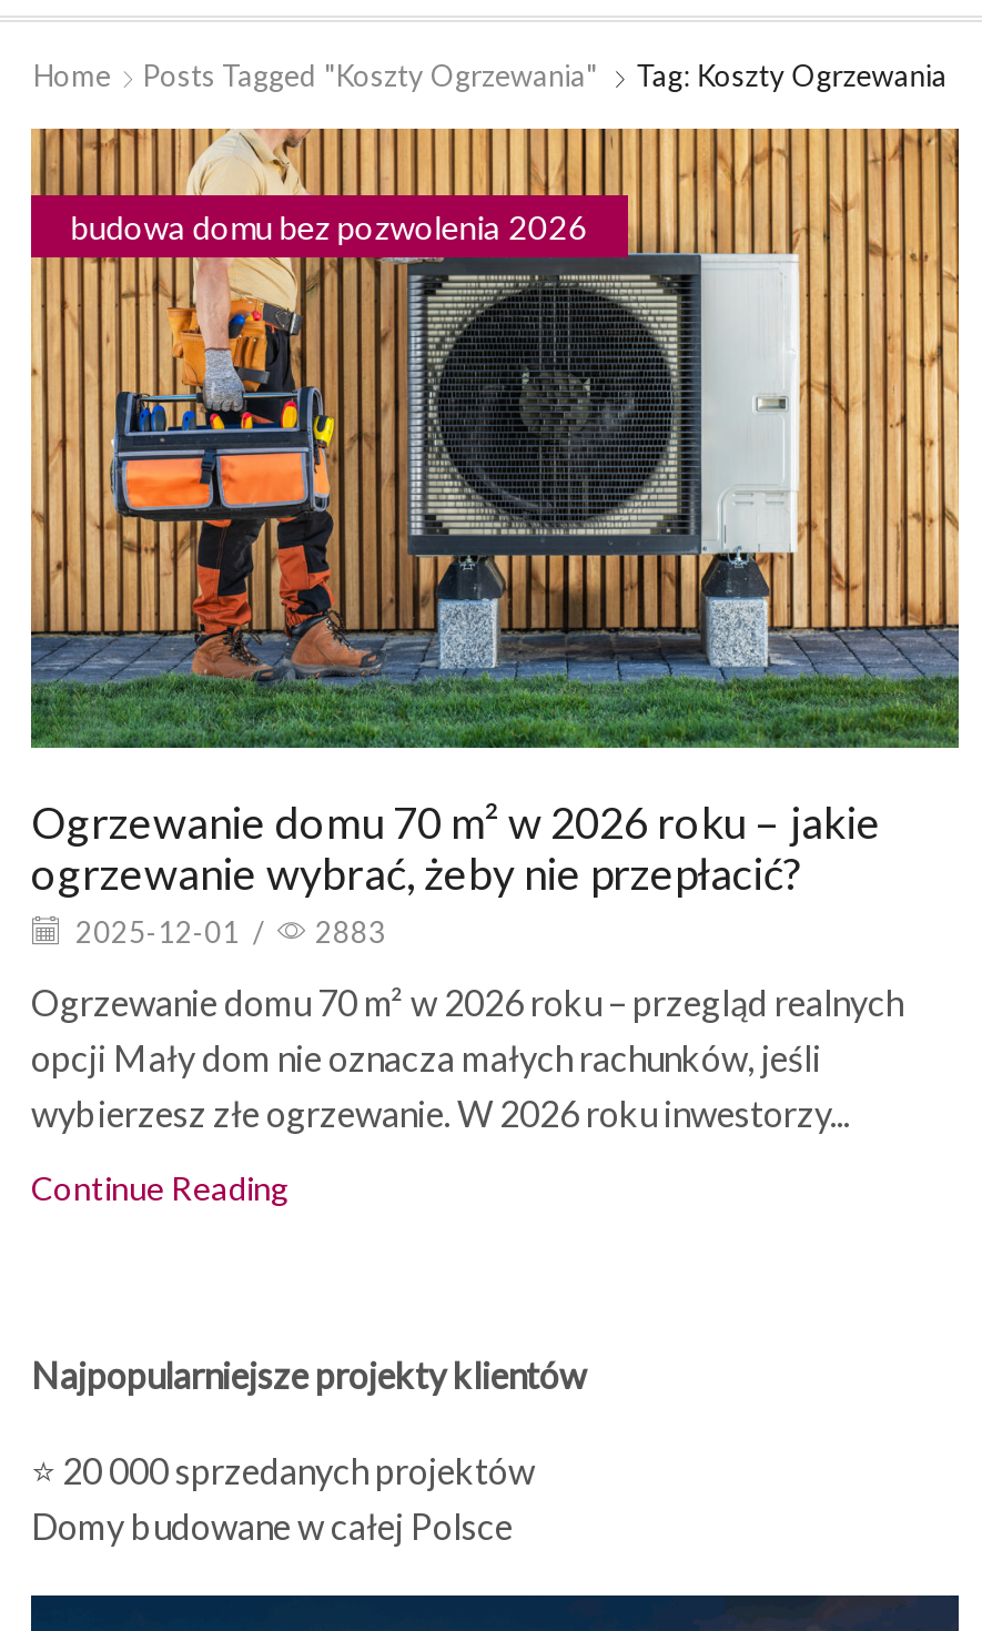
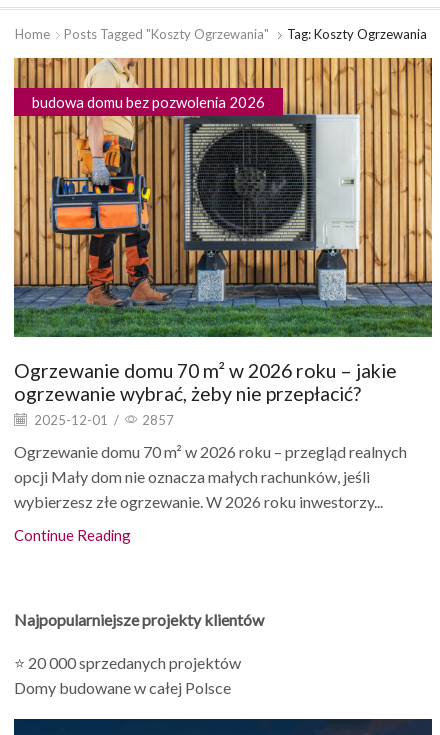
[69,913,386,949] 2025-12-01 / 2883 -> [31,411,174,427] 2025-12-01 / 2857

